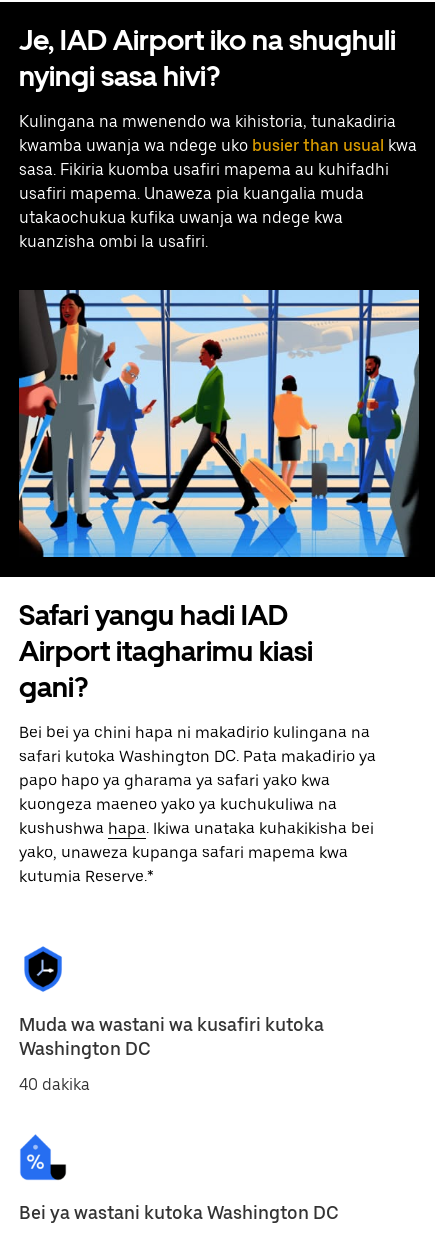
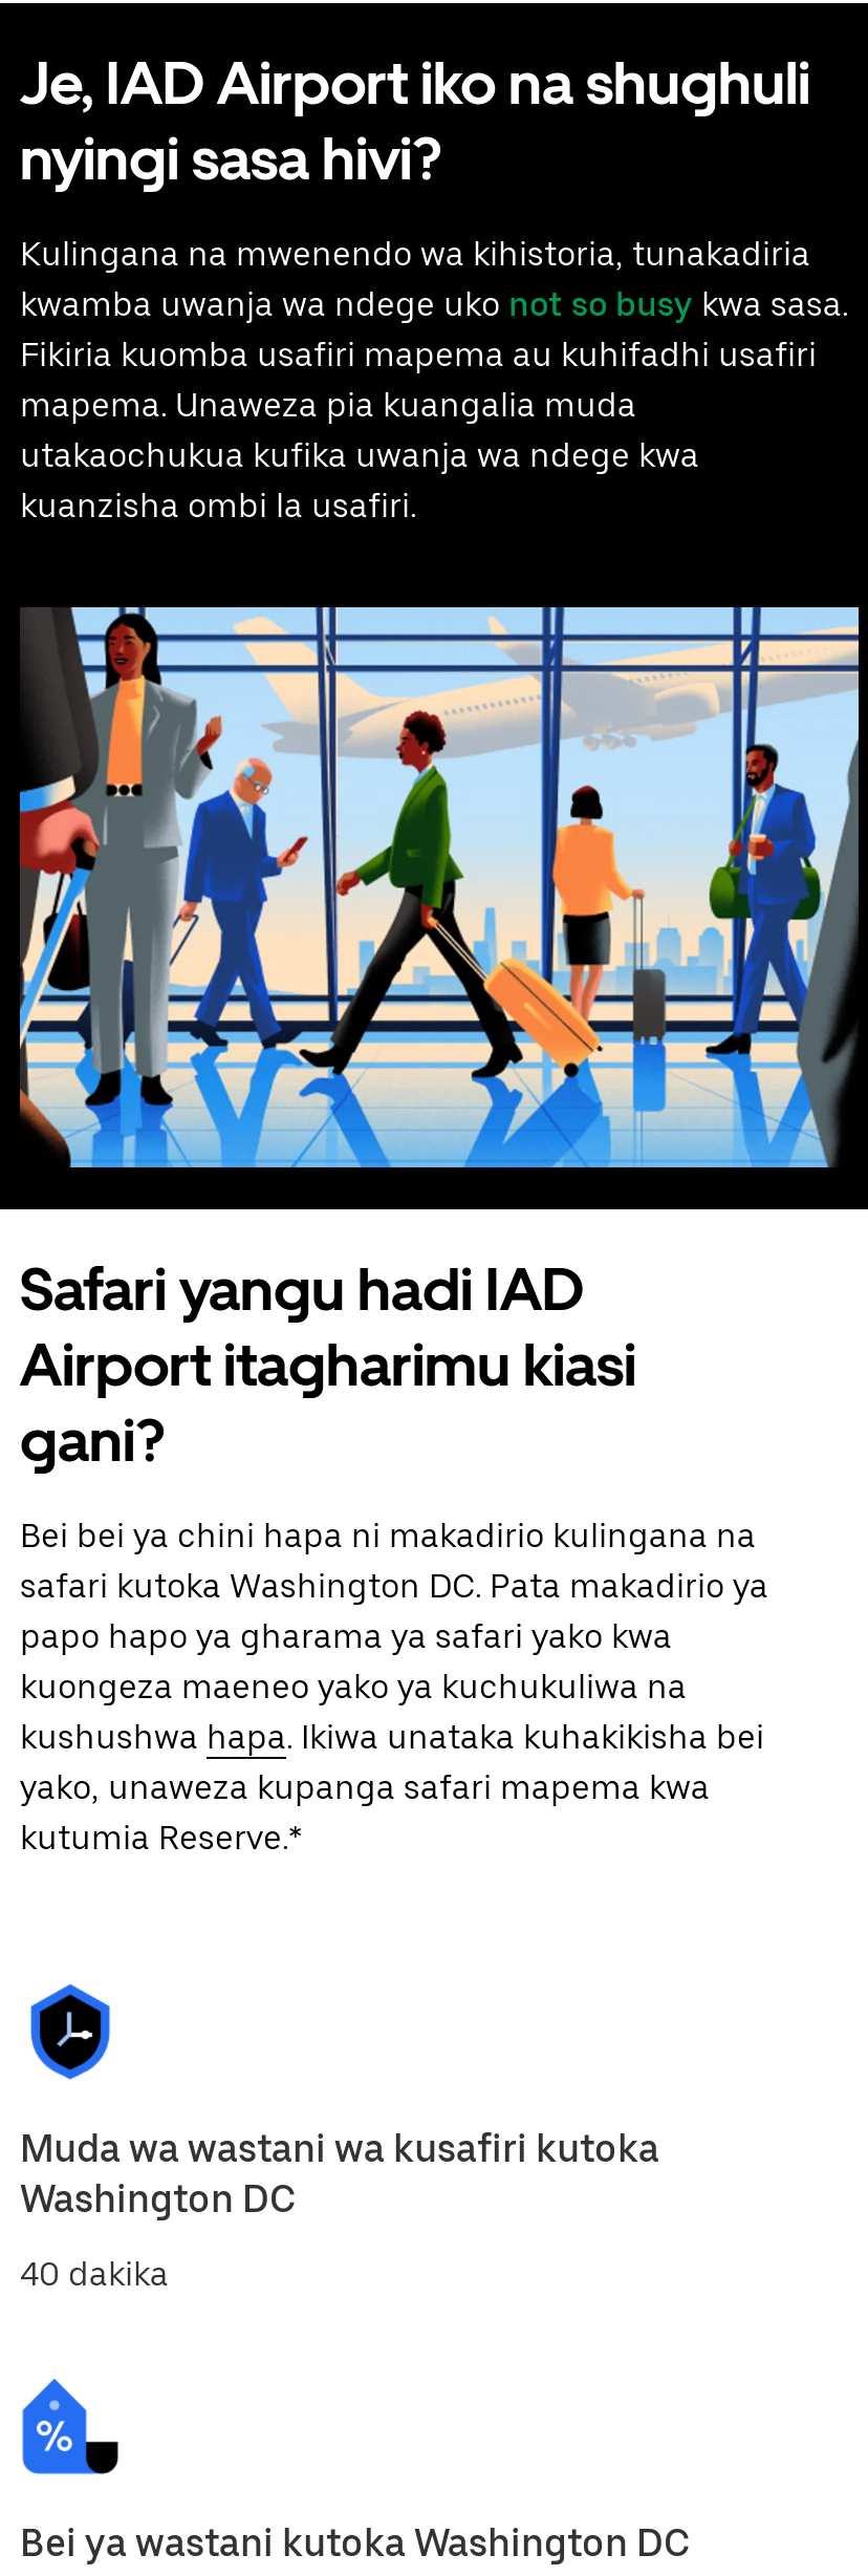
[19,136,417,203] kwamba uwanja wa ndege uko busier than usual kwa | sasa. Fikiria kuomba usafiri mapema au kuhifadhi | usafiri mapema. Unaweza pia kuangalia muda -> [20,284,848,425] kwamba uwanja wa ndege uko not so busy kwa sasa. | Fikiria kuomba usafiri mapema au kuhifadhi usafiri | mapema. Unaweza pia kuangalia muda

